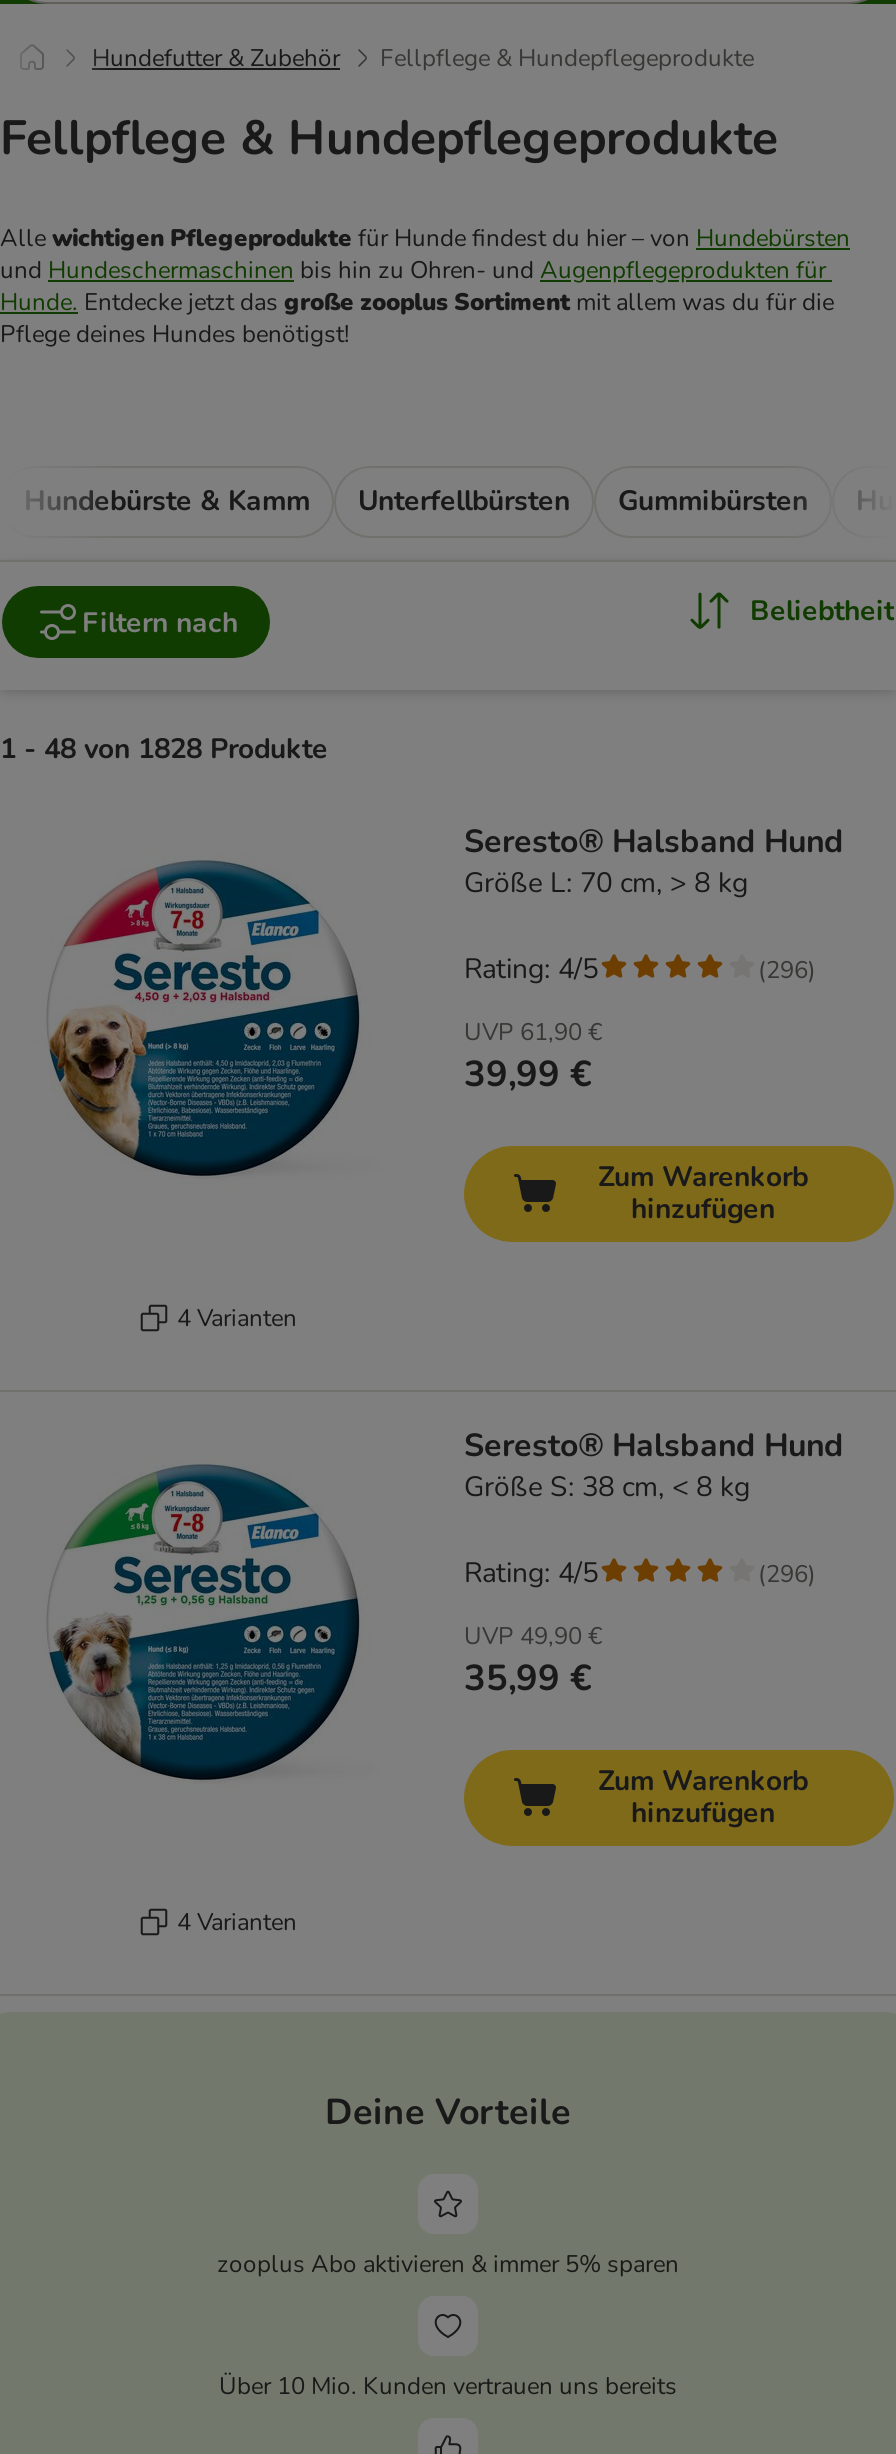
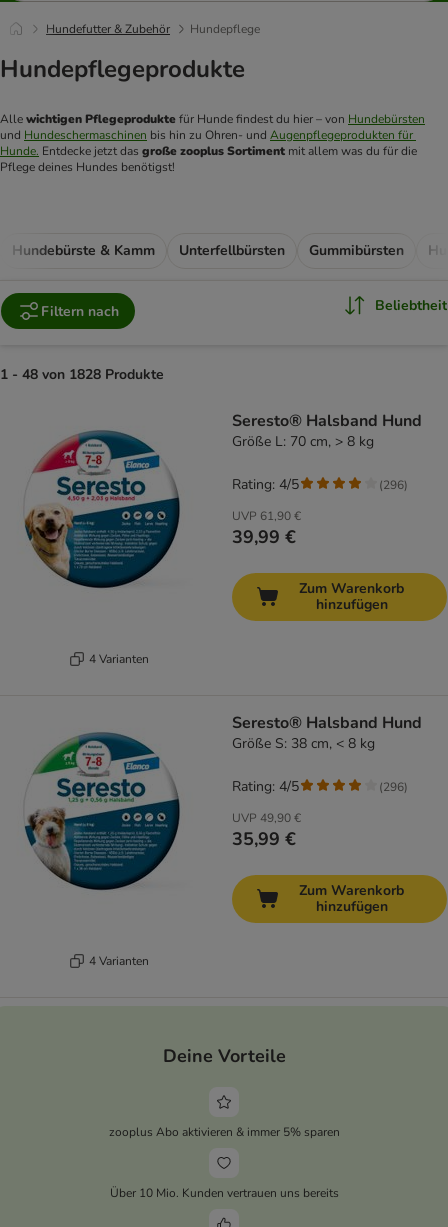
[380,42,754,74] Fellpflege & Hundepflegeprodukte -> [190,21,260,37] Hundepflege
[0,106,778,170] Fellpflege & Hundepflegeprodukte -> [0,53,245,85] Hundepflegeprodukte

